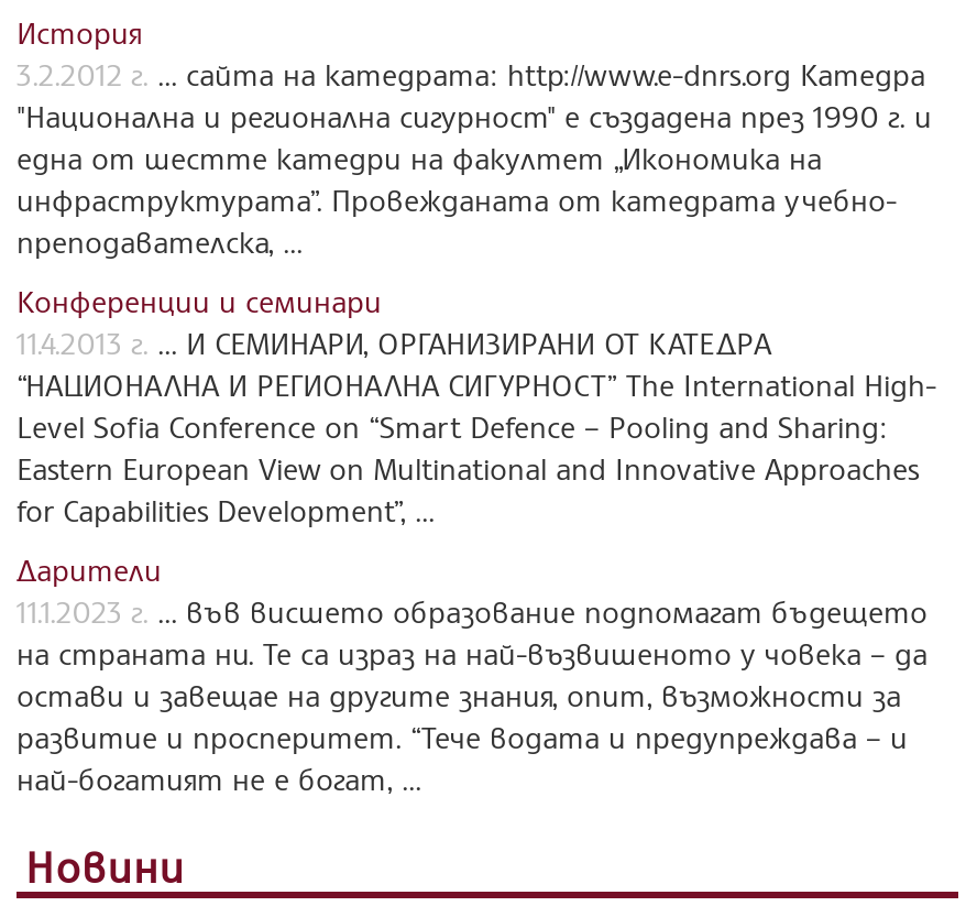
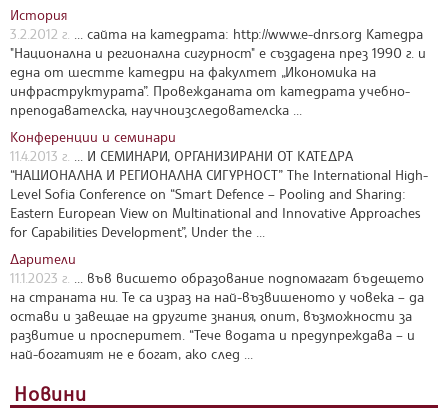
[17,222,303,260] преподавателска, ... -> [10,101,302,118] преподавателска, научноизследователска ...
[17,491,435,528] for Capabilities Development”, ... -> [10,223,265,240] for Capabilities Development”, Under the ...
[17,760,421,797] най-богатият не е богат, ... -> [10,345,253,362] най-богатият не е богат, ако след ...

